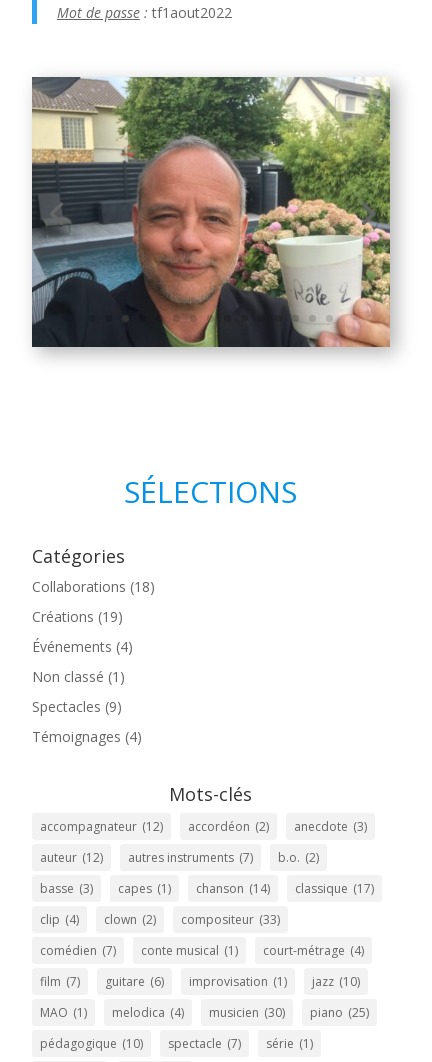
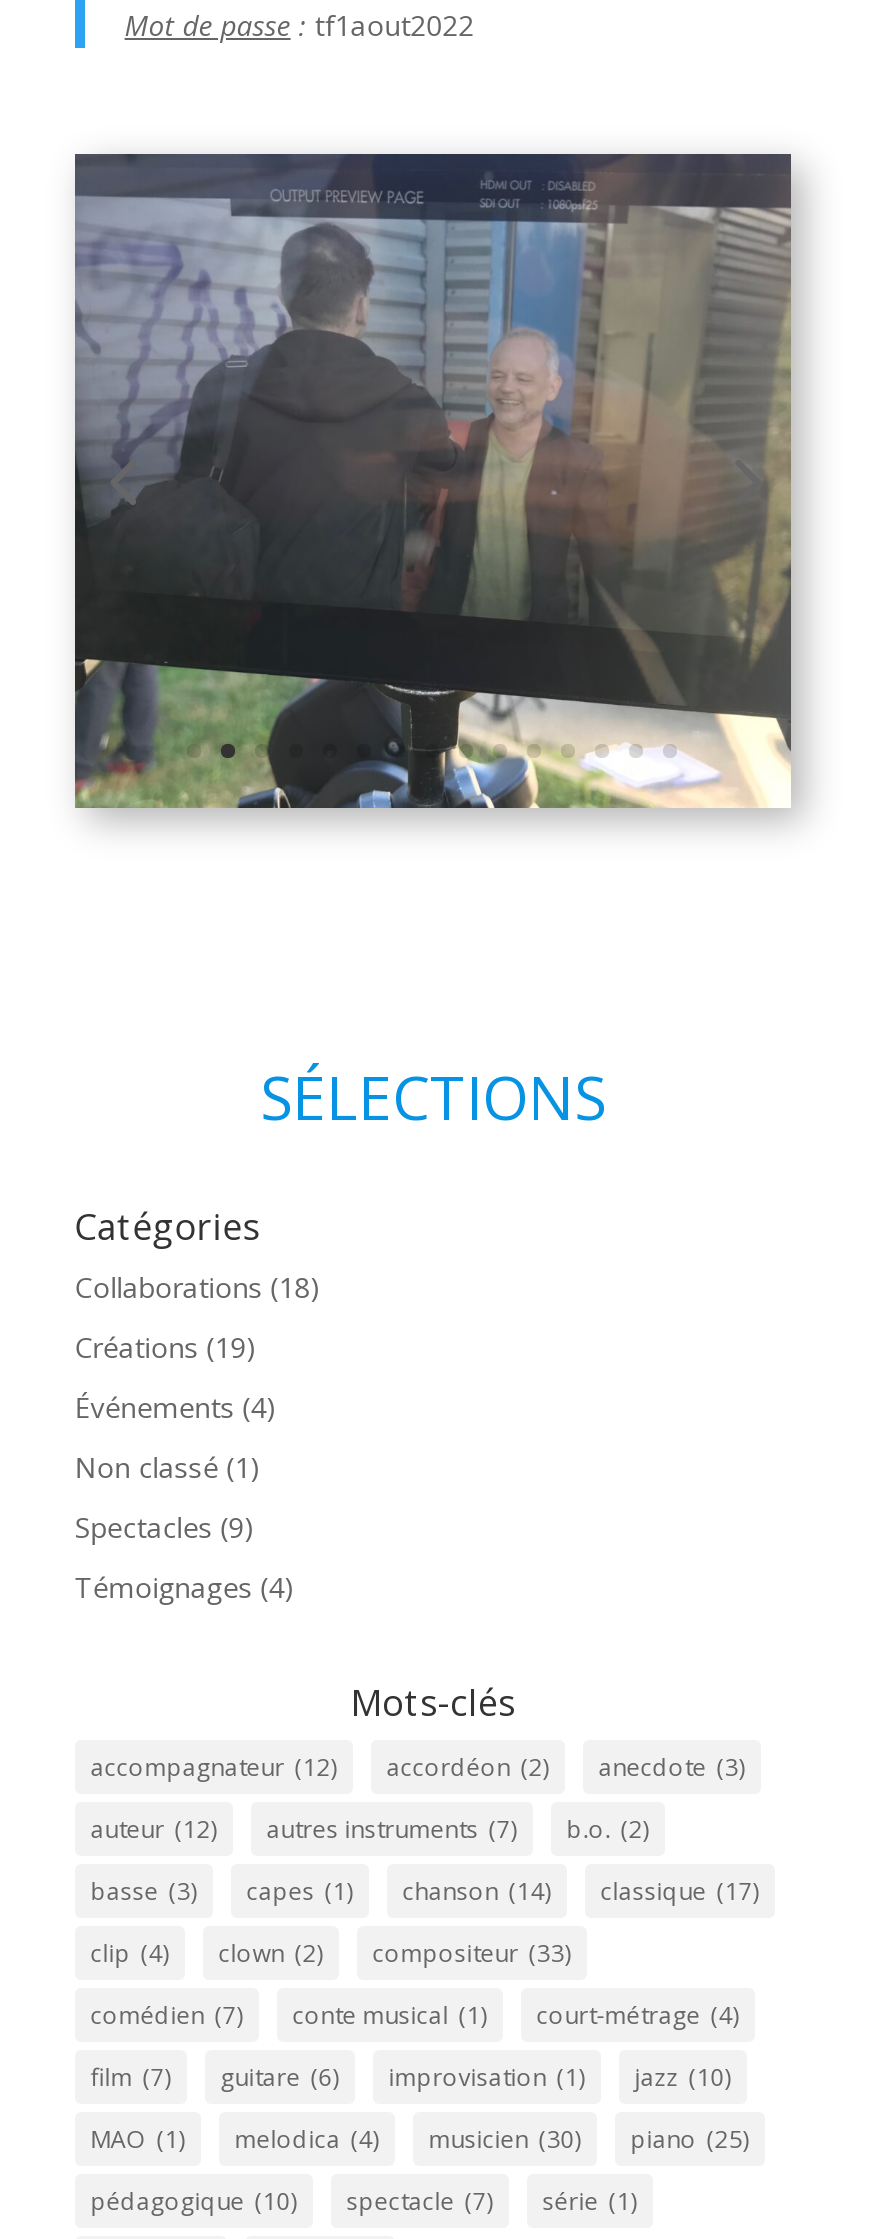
[32,76,390,348] [image] -> [73,152,793,810] [image]

